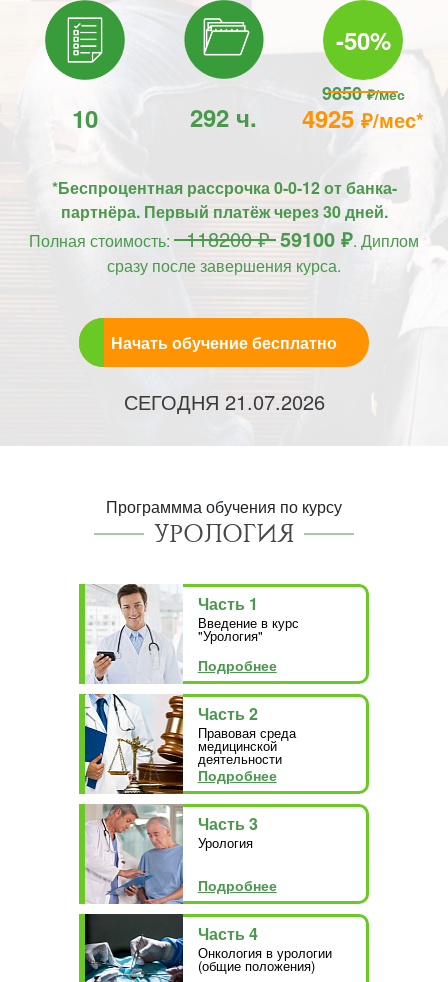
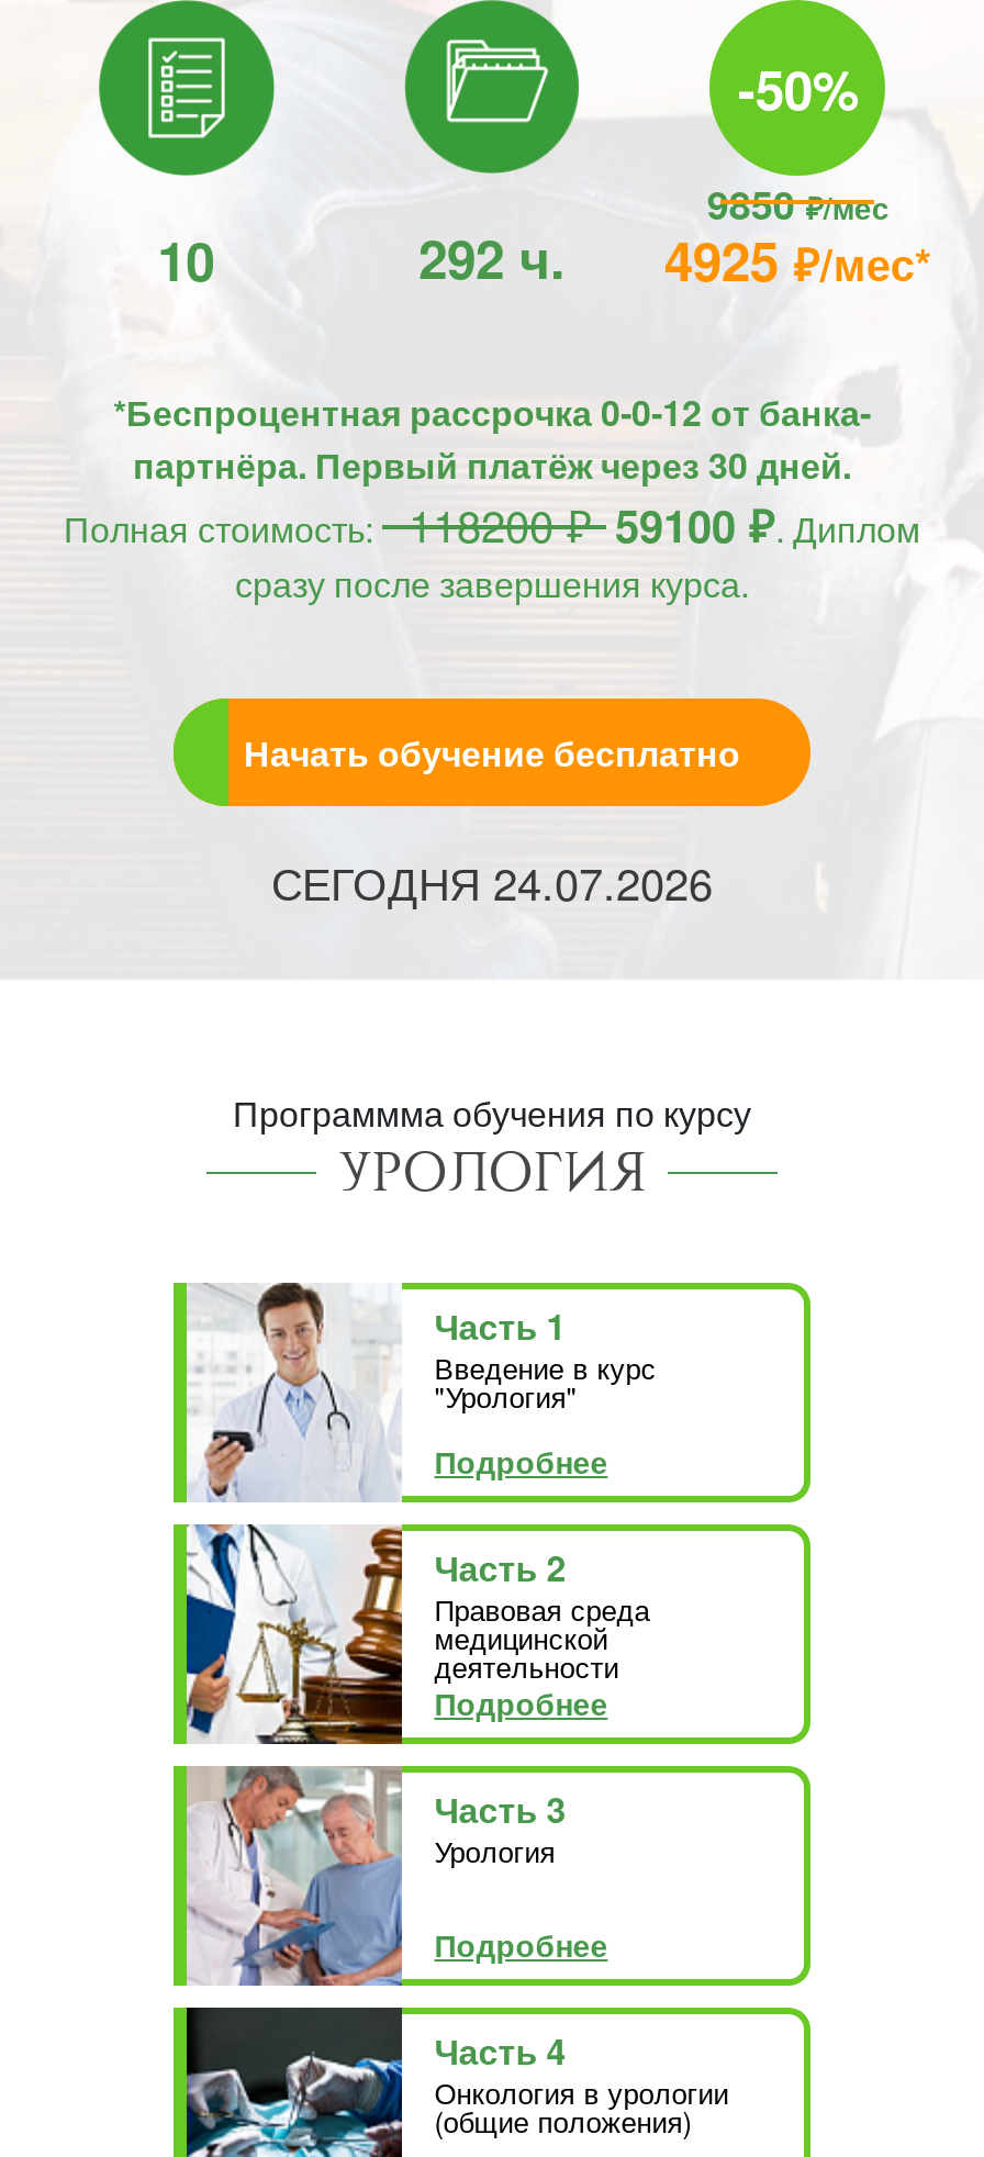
[123,387,324,416] СЕГОДНЯ 21.07.2026 -> [271,850,713,914] СЕГОДНЯ 24.07.2026

